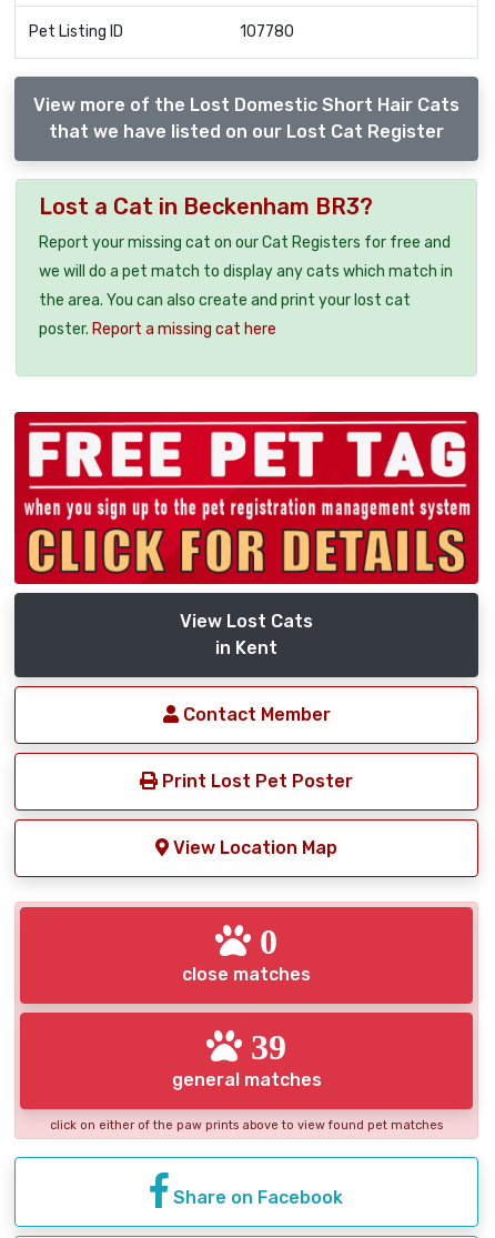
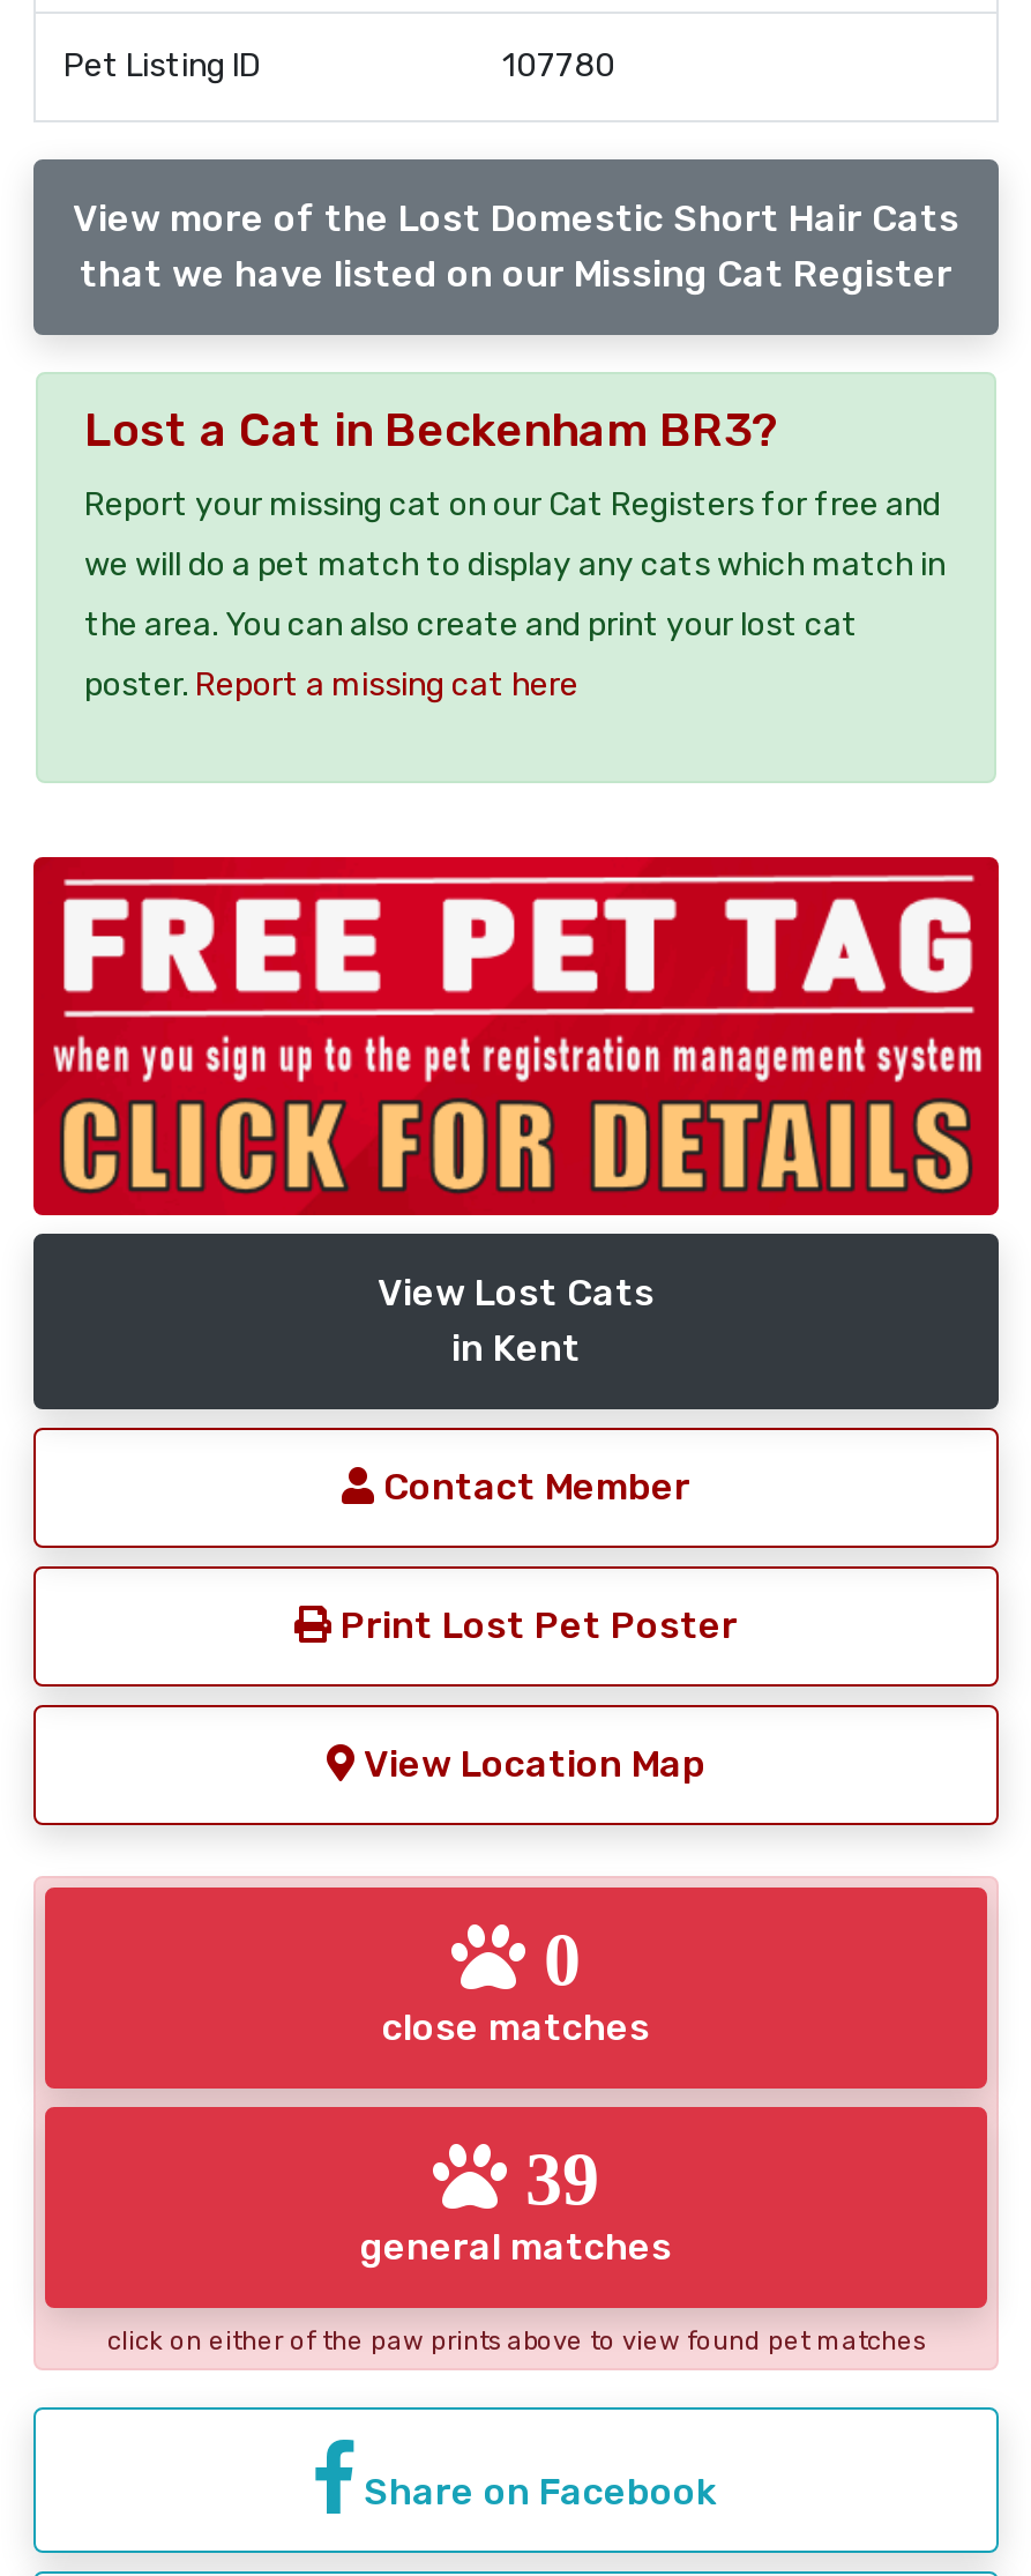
[49,121,444,142] that we have listed on our Lost Cat Register -> [80,252,952,296] that we have listed on our Missing Cat Register

